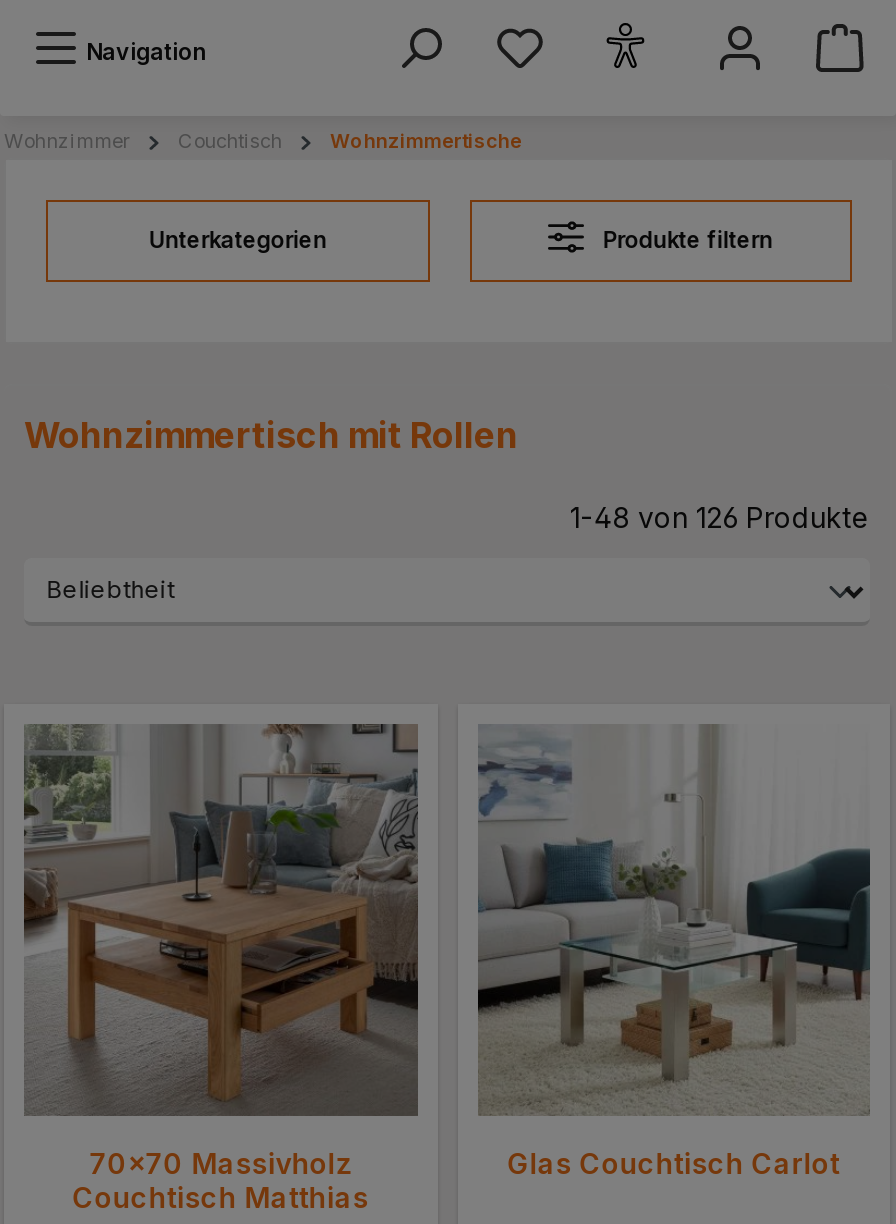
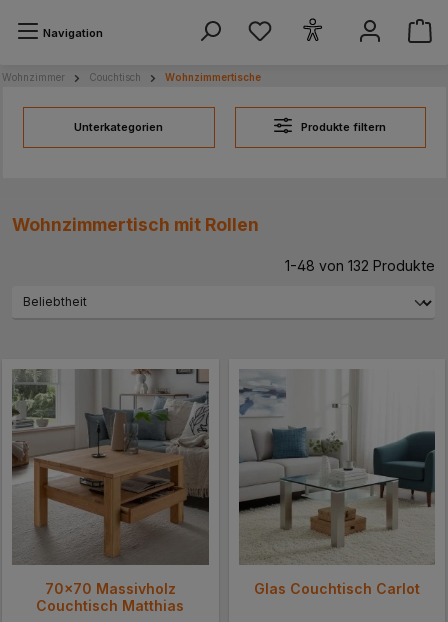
[570,500,870,534] 1-48 von 126 Produkte -> [285,257,435,274] 1-48 von 132 Produkte

